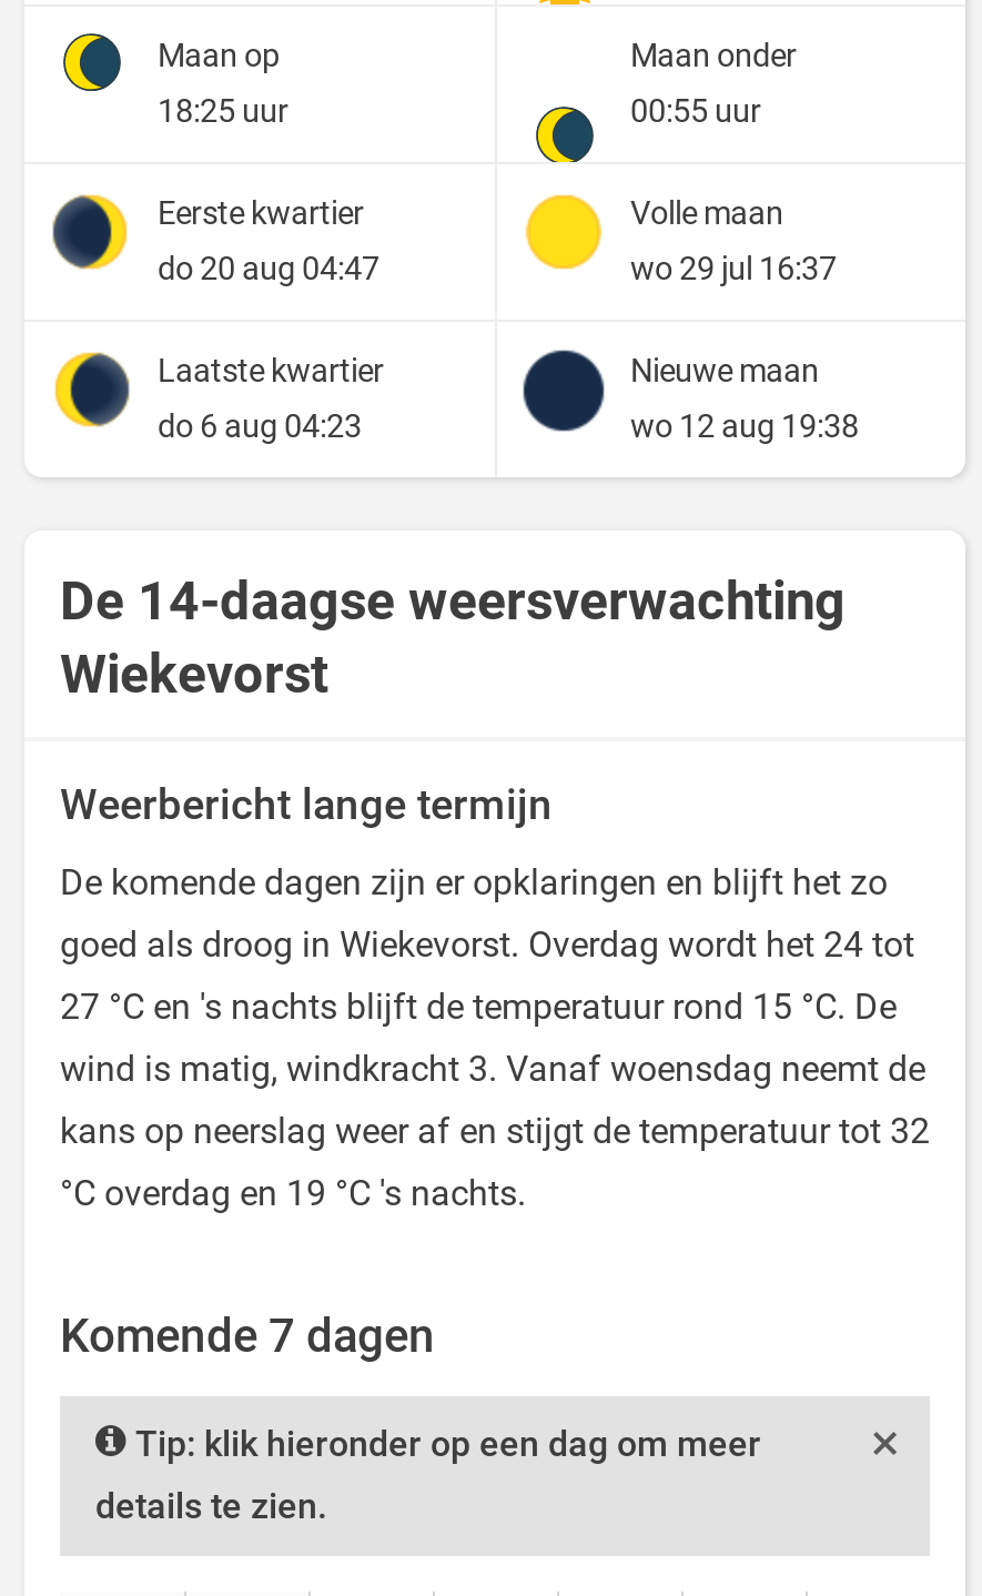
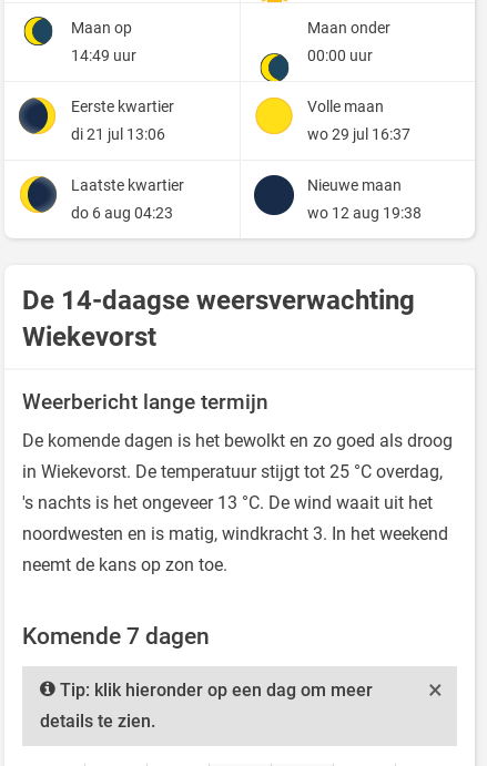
[158,93,288,131] 18:25 uur -> [71,46,136,65] 14:49 uur
[630,93,761,131] 00:55 uur -> [307,46,373,65] 00:00 uur
[158,250,379,288] do 20 aug 04:47 -> [71,125,165,144] di 21 jul 13:06
[60,862,930,1215] De komende dagen zijn er opklaringen en blijft het zo | goed als droog in Wiekevorst. Overdag wordt het 24 tot | 27 °C en 's nachts blijft de temperatuur rond 15 °C. De | wind is matig, windkracht 3. Vanaf woensdag neemt de | kans op neerslag weer af en stijgt de temperatuur tot 32 | °C overdag en 19 °C 's nachts. -> [22,430,453,576] De komende dagen is het bewolkt en zo goed als droog | in Wiekevorst. De temperatuur stijgt tot 25 °C overdag, | 's nachts is het ongeveer 13 °C. De wind waait uit het | noordwesten en is matig, windkracht 3. In het weekend | neemt de kans op zon toe.

